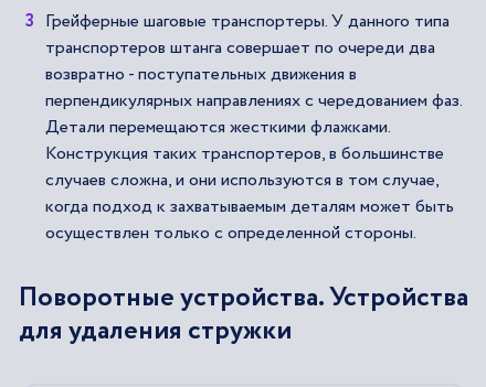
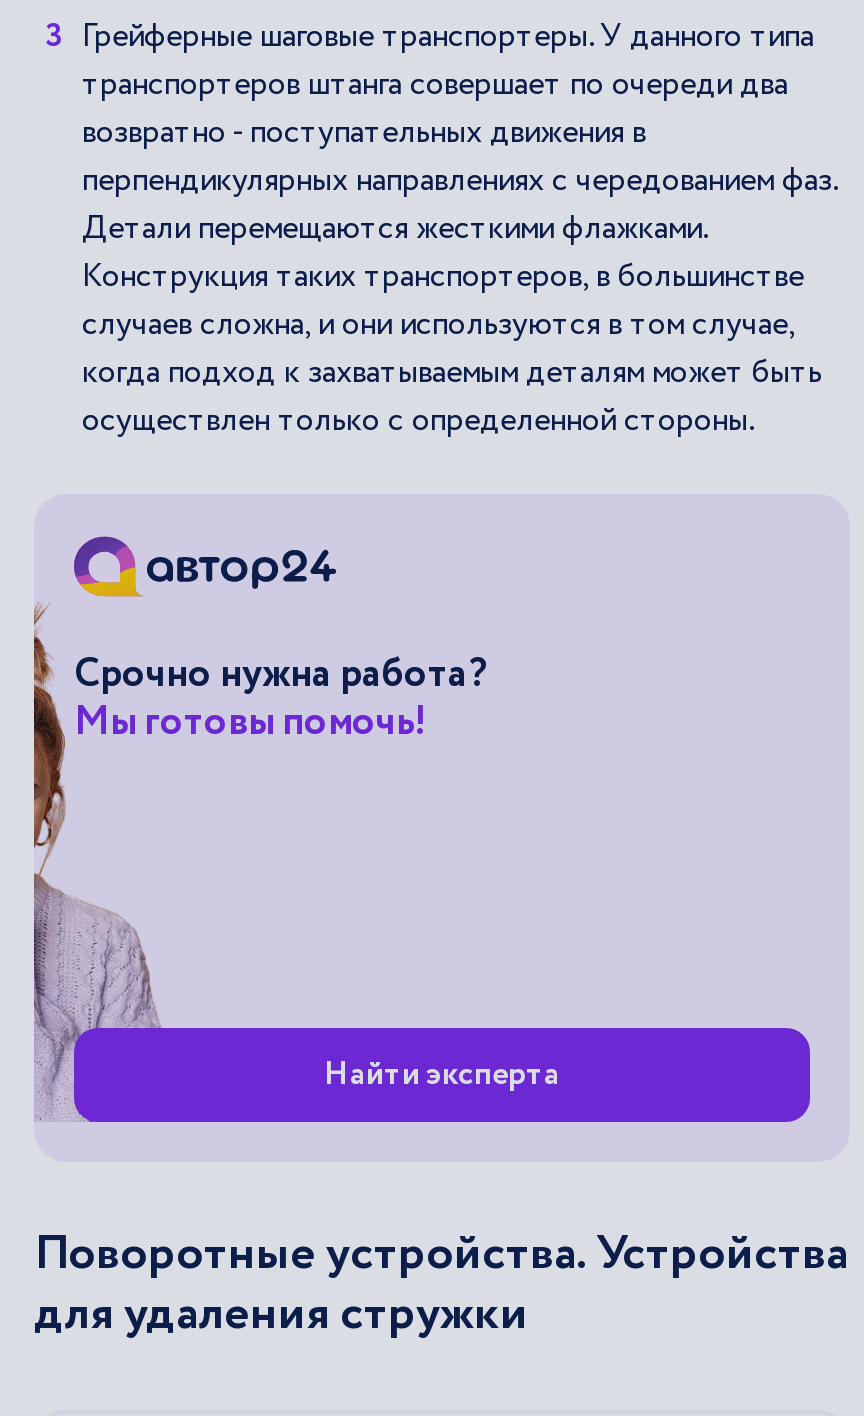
none -> [32,532,814,1126] [image] | Срочно нужна работа? | Мы готовы помочь!
none -> [324,1052,560,1098] Найти эксперта

